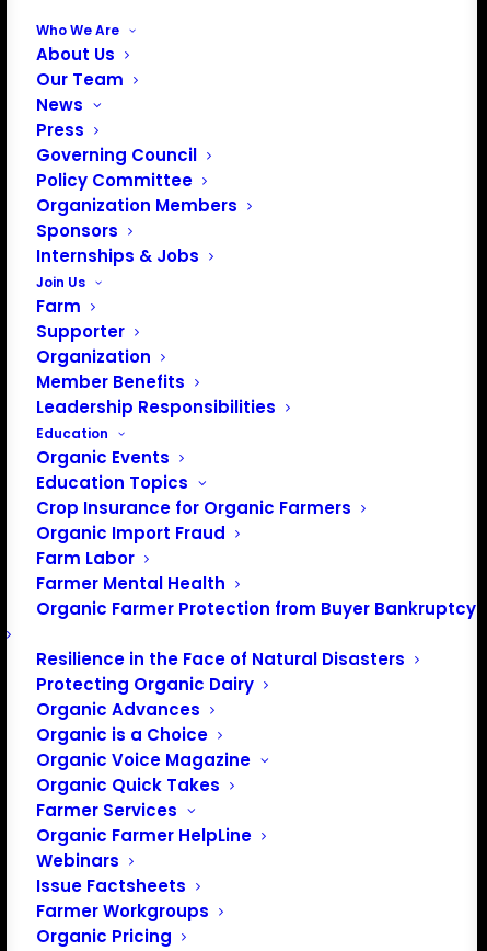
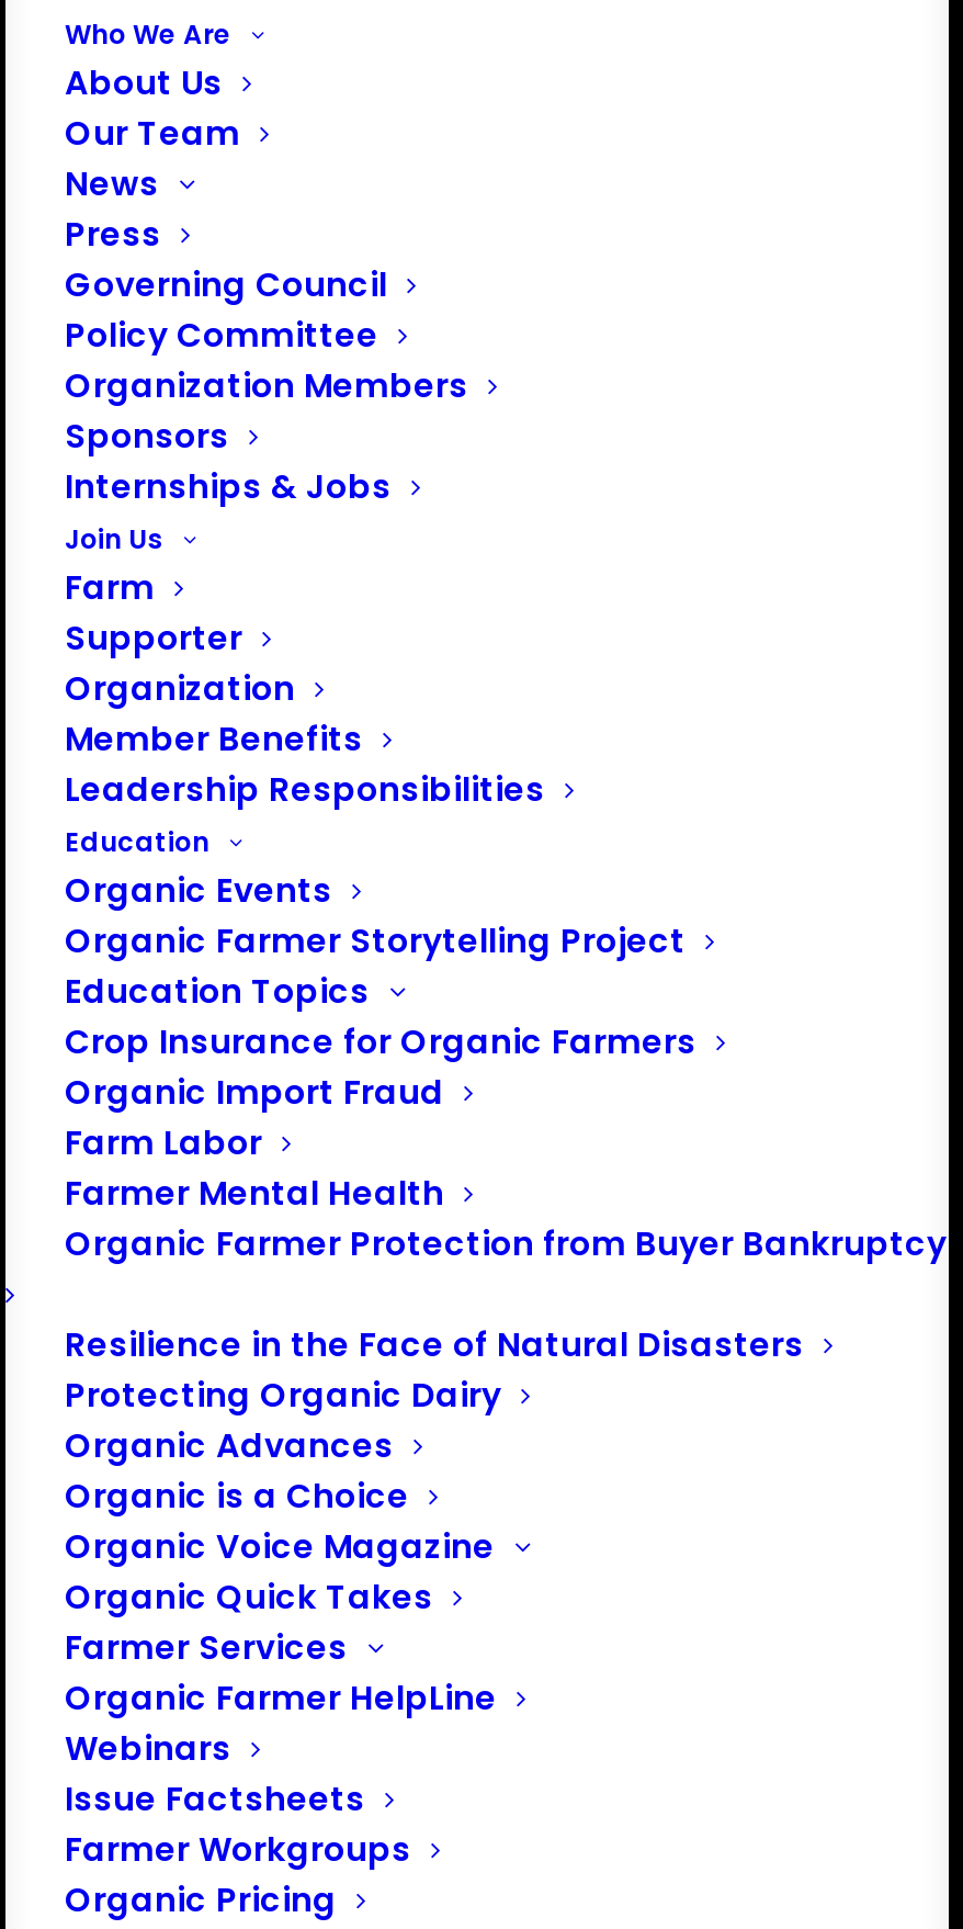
none -> [65,917,686,963] Organic Farmer Storytelling Project

